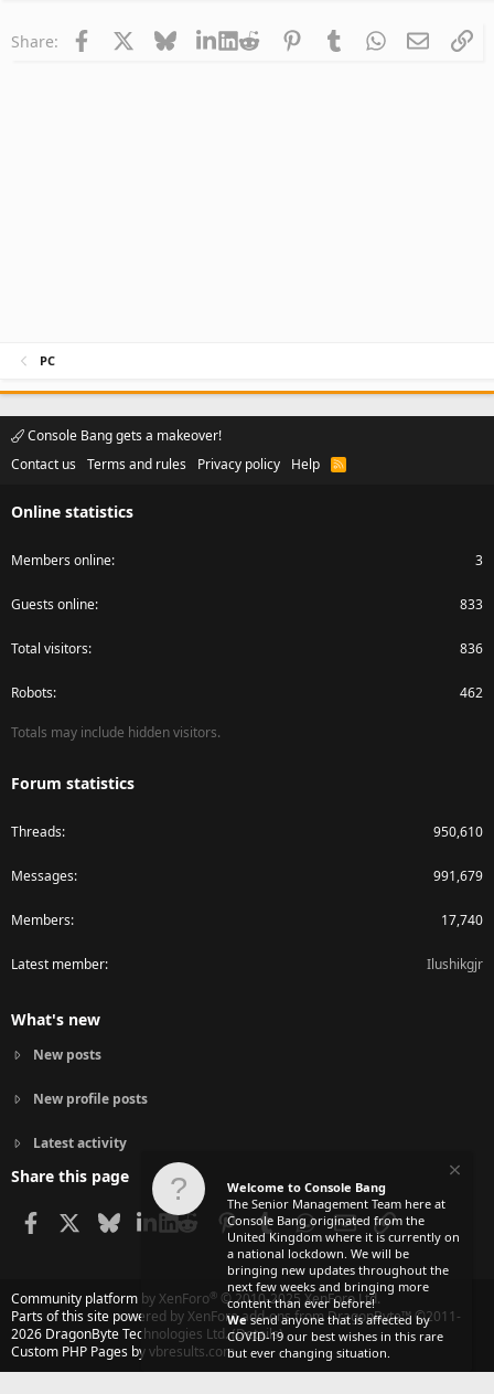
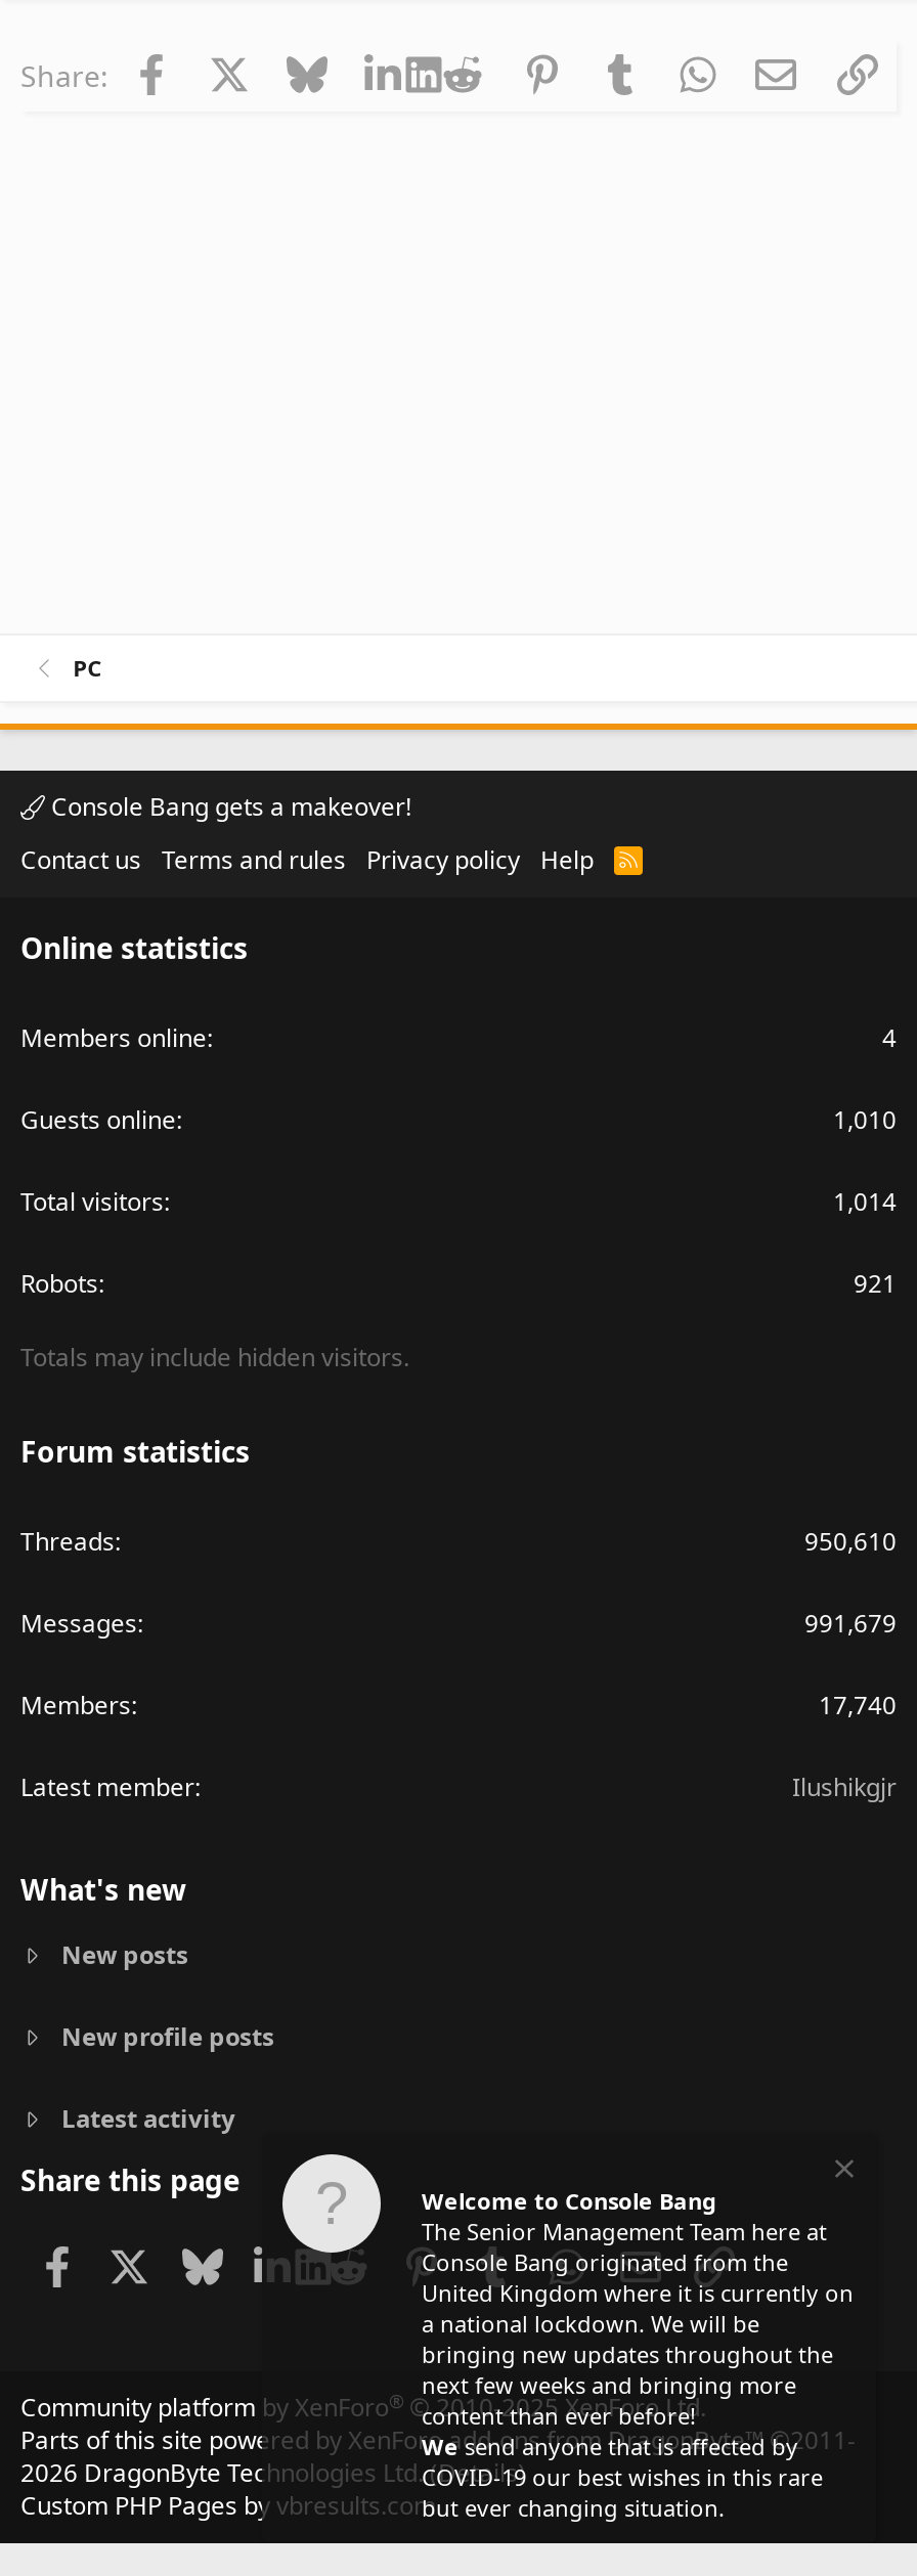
[475,551,483,570] 3 -> [882,1021,897,1055] 4
[460,595,483,614] 833 -> [833,1102,897,1137] 1,010
[460,639,483,658] 836 -> [833,1184,897,1219] 1,014
[460,683,483,702] 462 -> [854,1266,897,1301] 921

